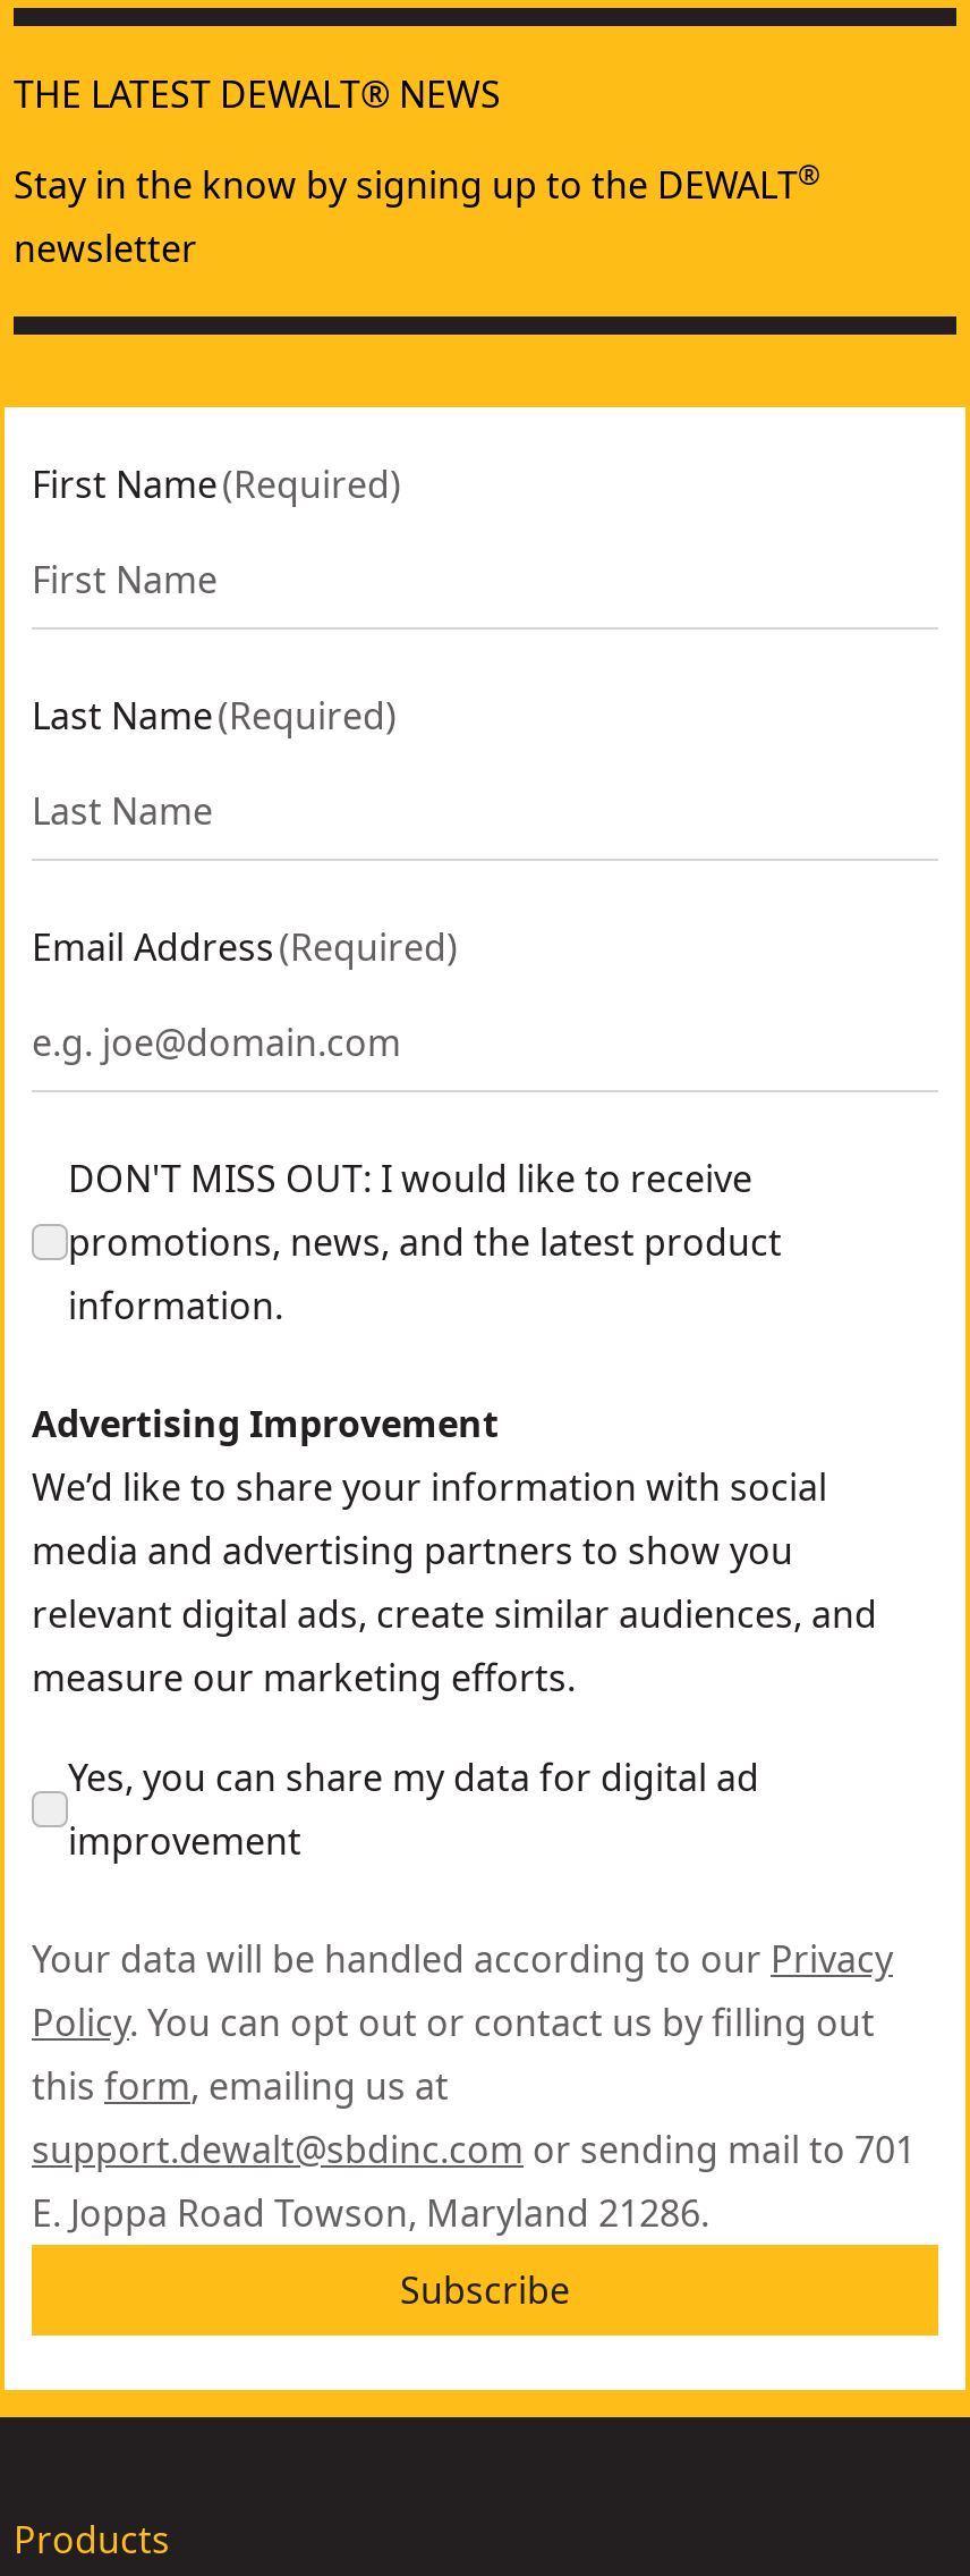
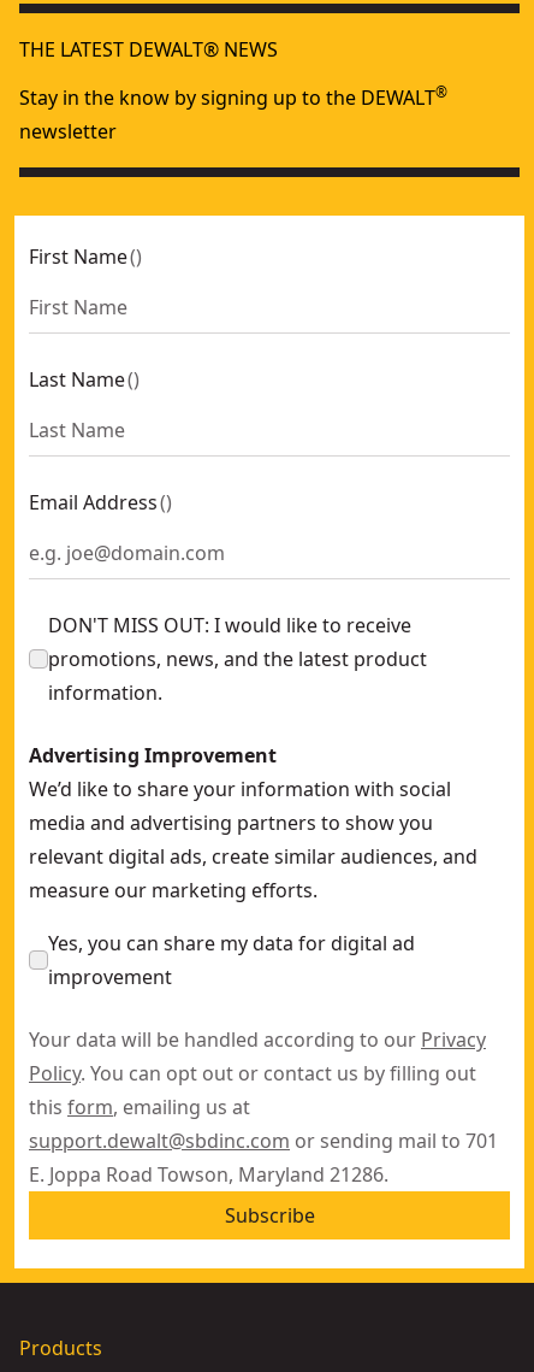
[32,459,401,509] First Name (Required) -> [29,243,142,270] First Name ()
[32,691,397,741] Last Name (Required) -> [29,366,140,393] Last Name ()
[32,922,458,972] Email Address (Required) -> [29,489,172,516] Email Address ()

